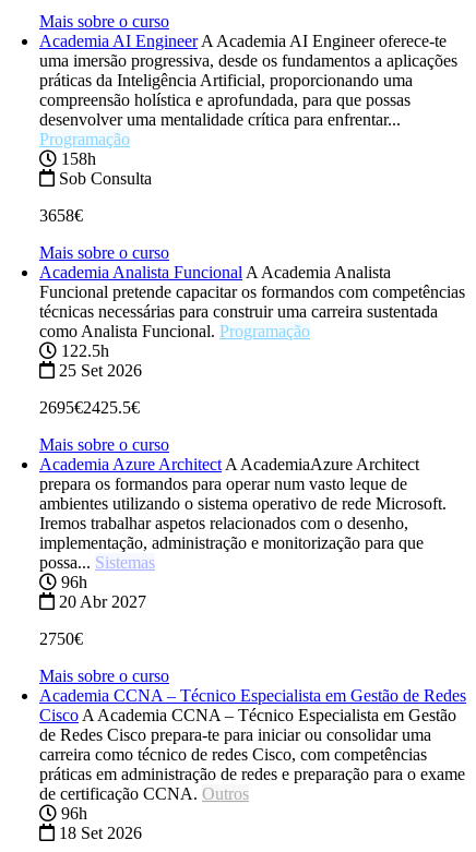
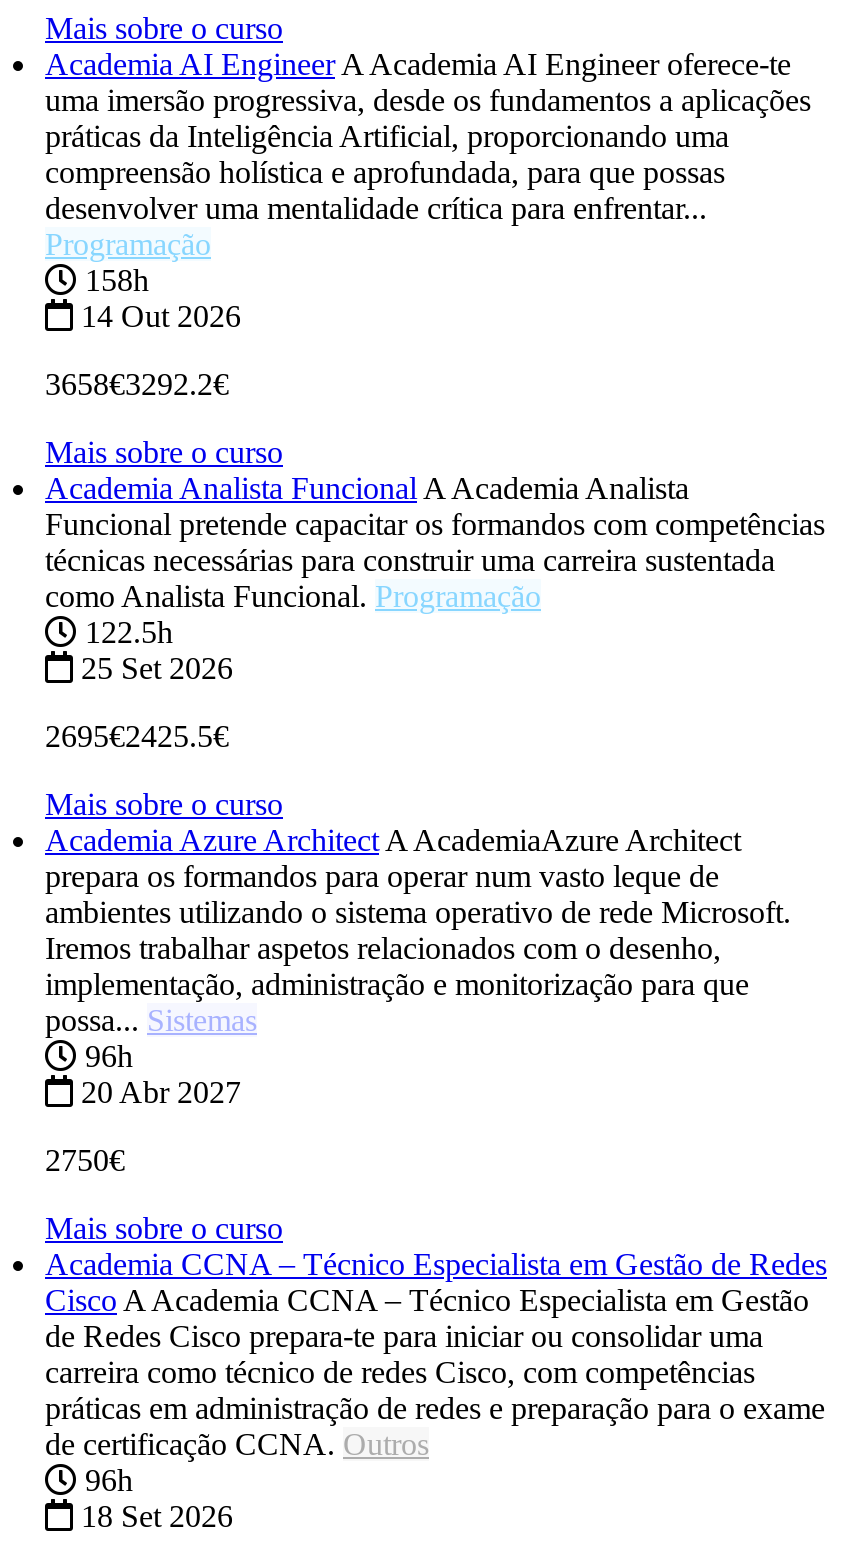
[55,169,152,188] Sob Consulta -> [73,299,241,333] 14 Out 2026
[39,206,83,225] 3658€ -> [45,367,229,401] 3658€3292.2€

